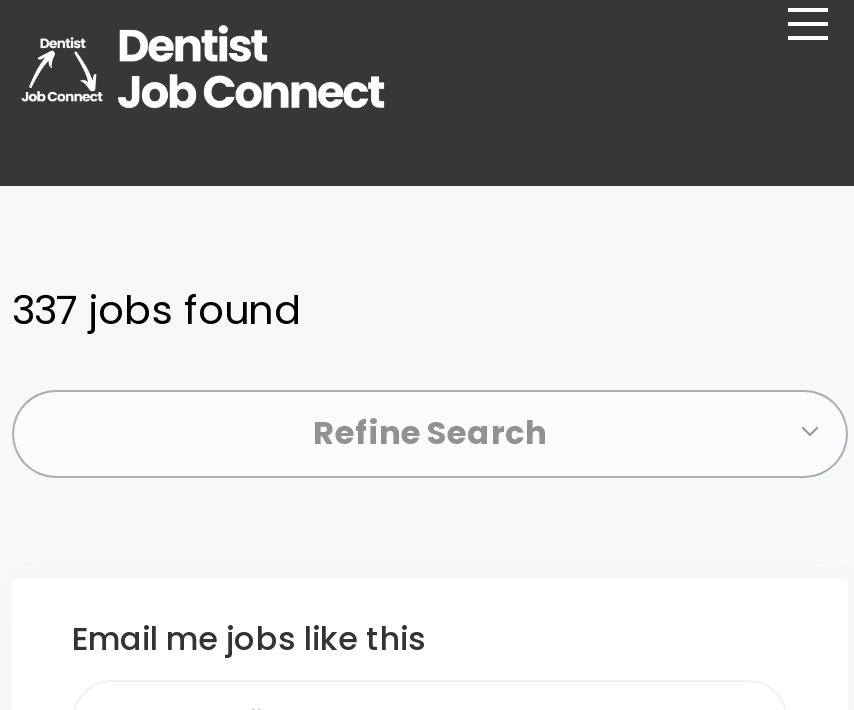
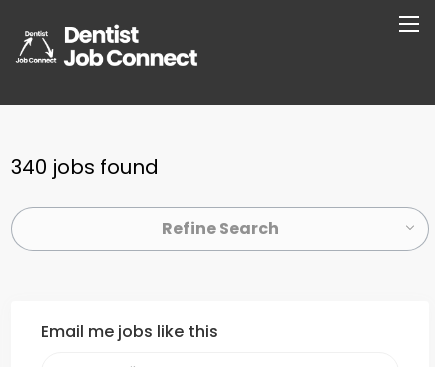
[12,282,302,338] 337 jobs found -> [11,153,159,181] 340 jobs found

